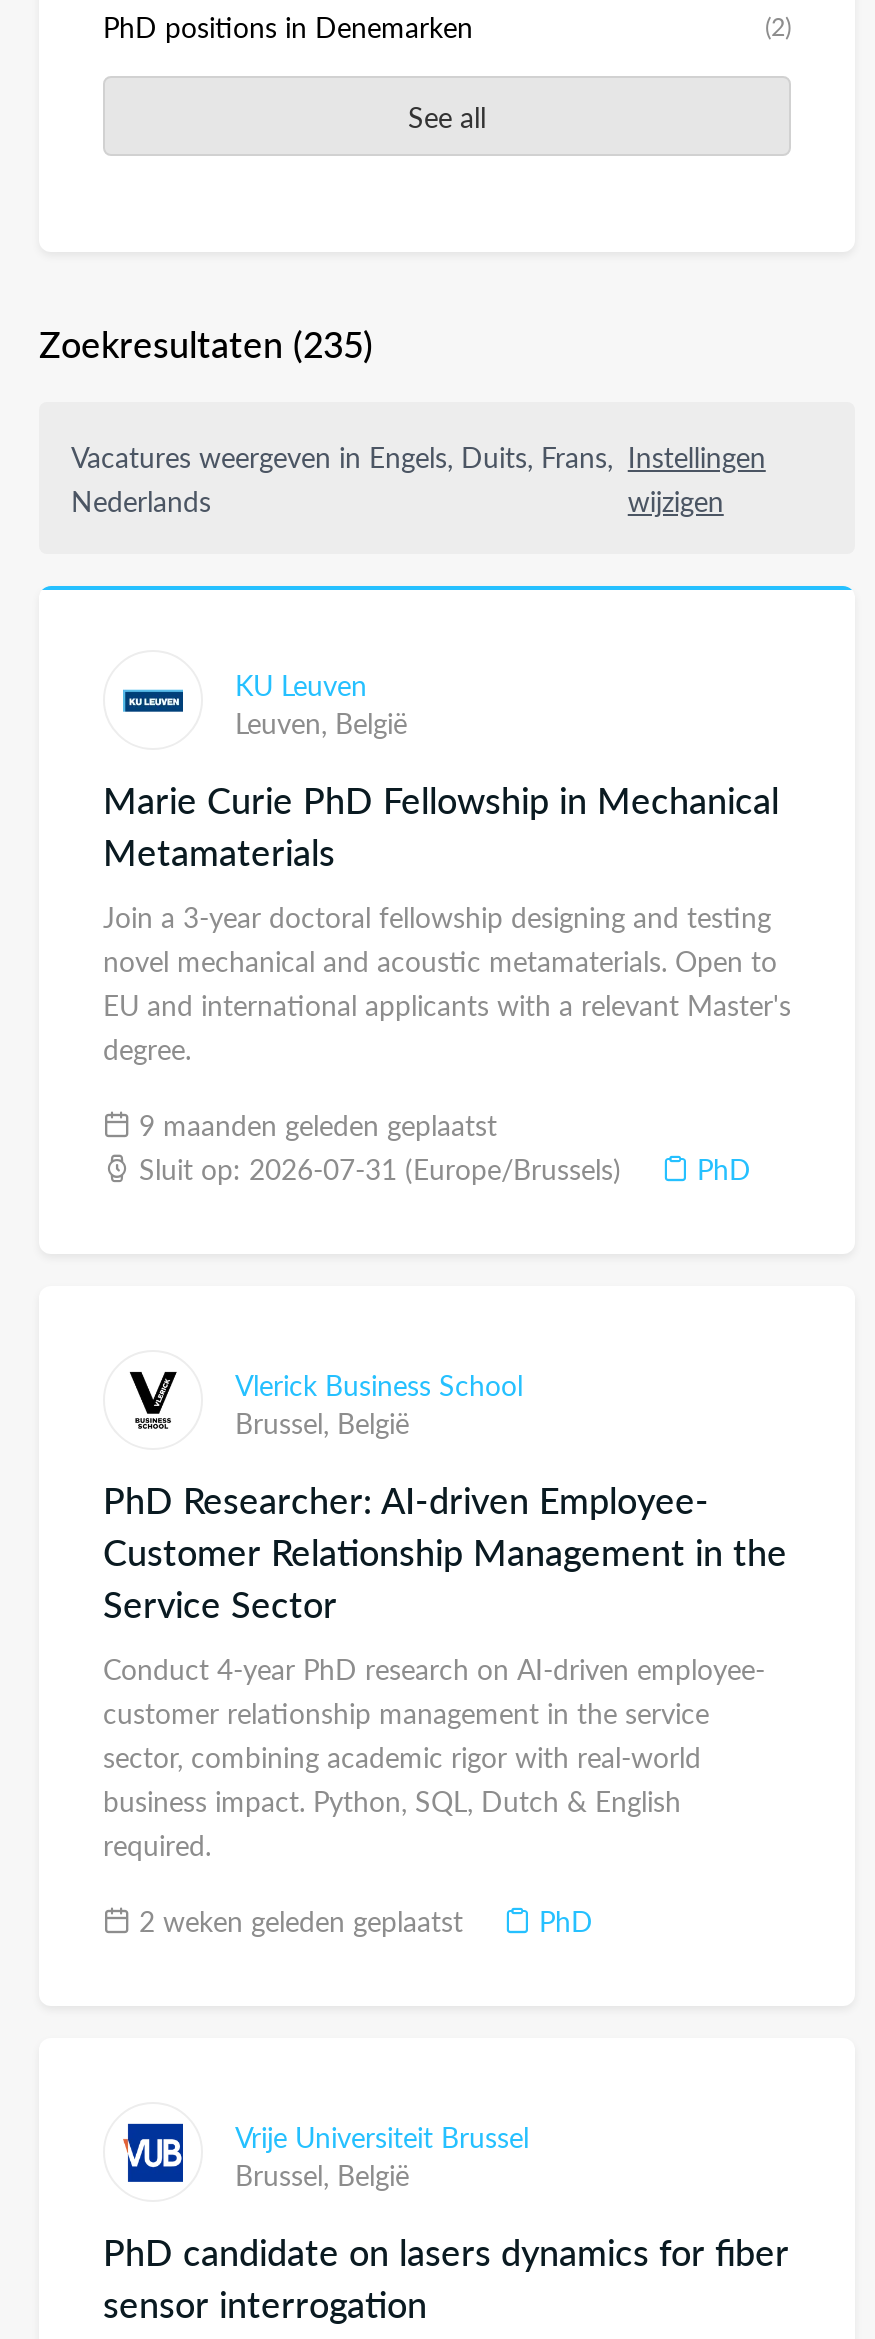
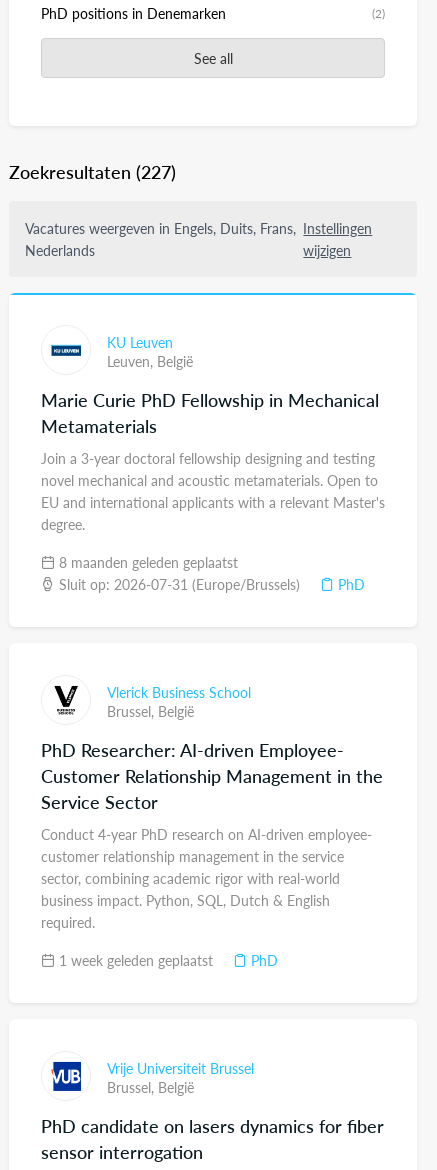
[39,318,373,368] Zoekresultaten (235) -> [9,159,176,184] Zoekresultaten (227)
[131,1104,497,1144] 9 maanden geleden geplaatst -> [55,552,238,572] 8 maanden geleden geplaatst
[131,1900,463,1940] 2 weken geleden geplaatst -> [55,950,213,970] 1 week geleden geplaatst

